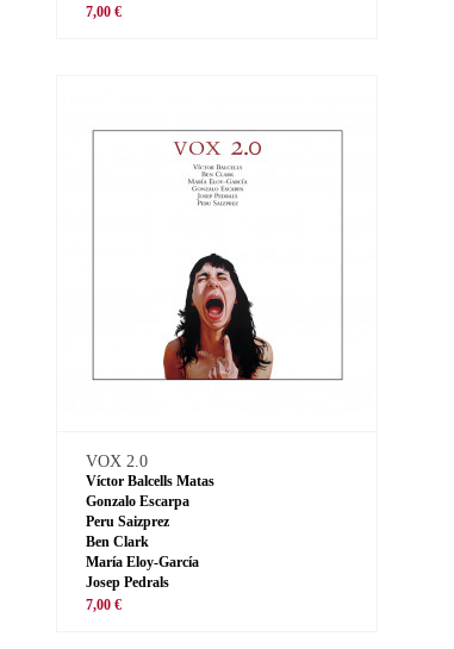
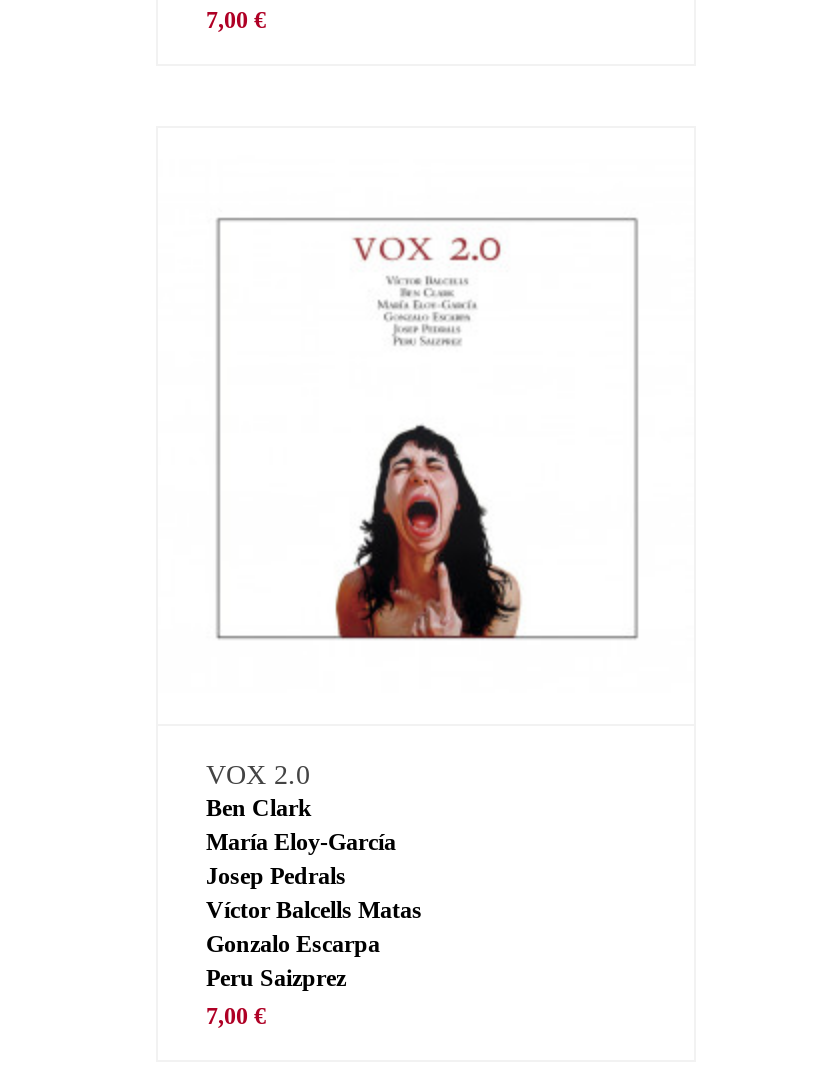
moved [86,472,214,530] -> [206,895,422,991]: Víctor Balcells Matas | Gonzalo Escarpa | Peru Saizprez
moved [86,533,199,590] -> [206,793,396,889]: Ben Clark | María Eloy-García | Josep Pedrals

